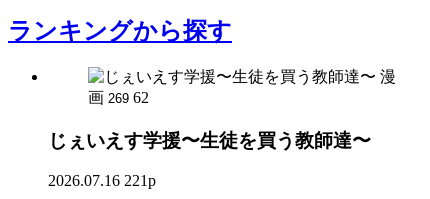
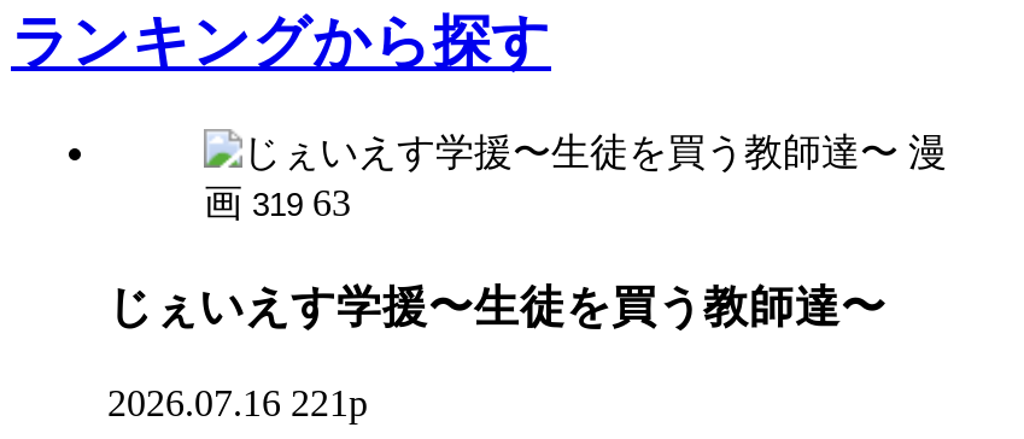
[88,89,149,106] 画 269 62 -> [204,182,351,223] 画 319 63

